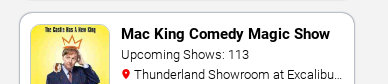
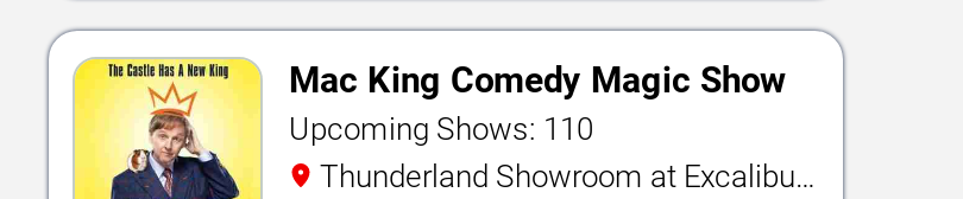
[121,47,249,62] Upcoming Shows: 113 -> [289,111,593,147] Upcoming Shows: 110

